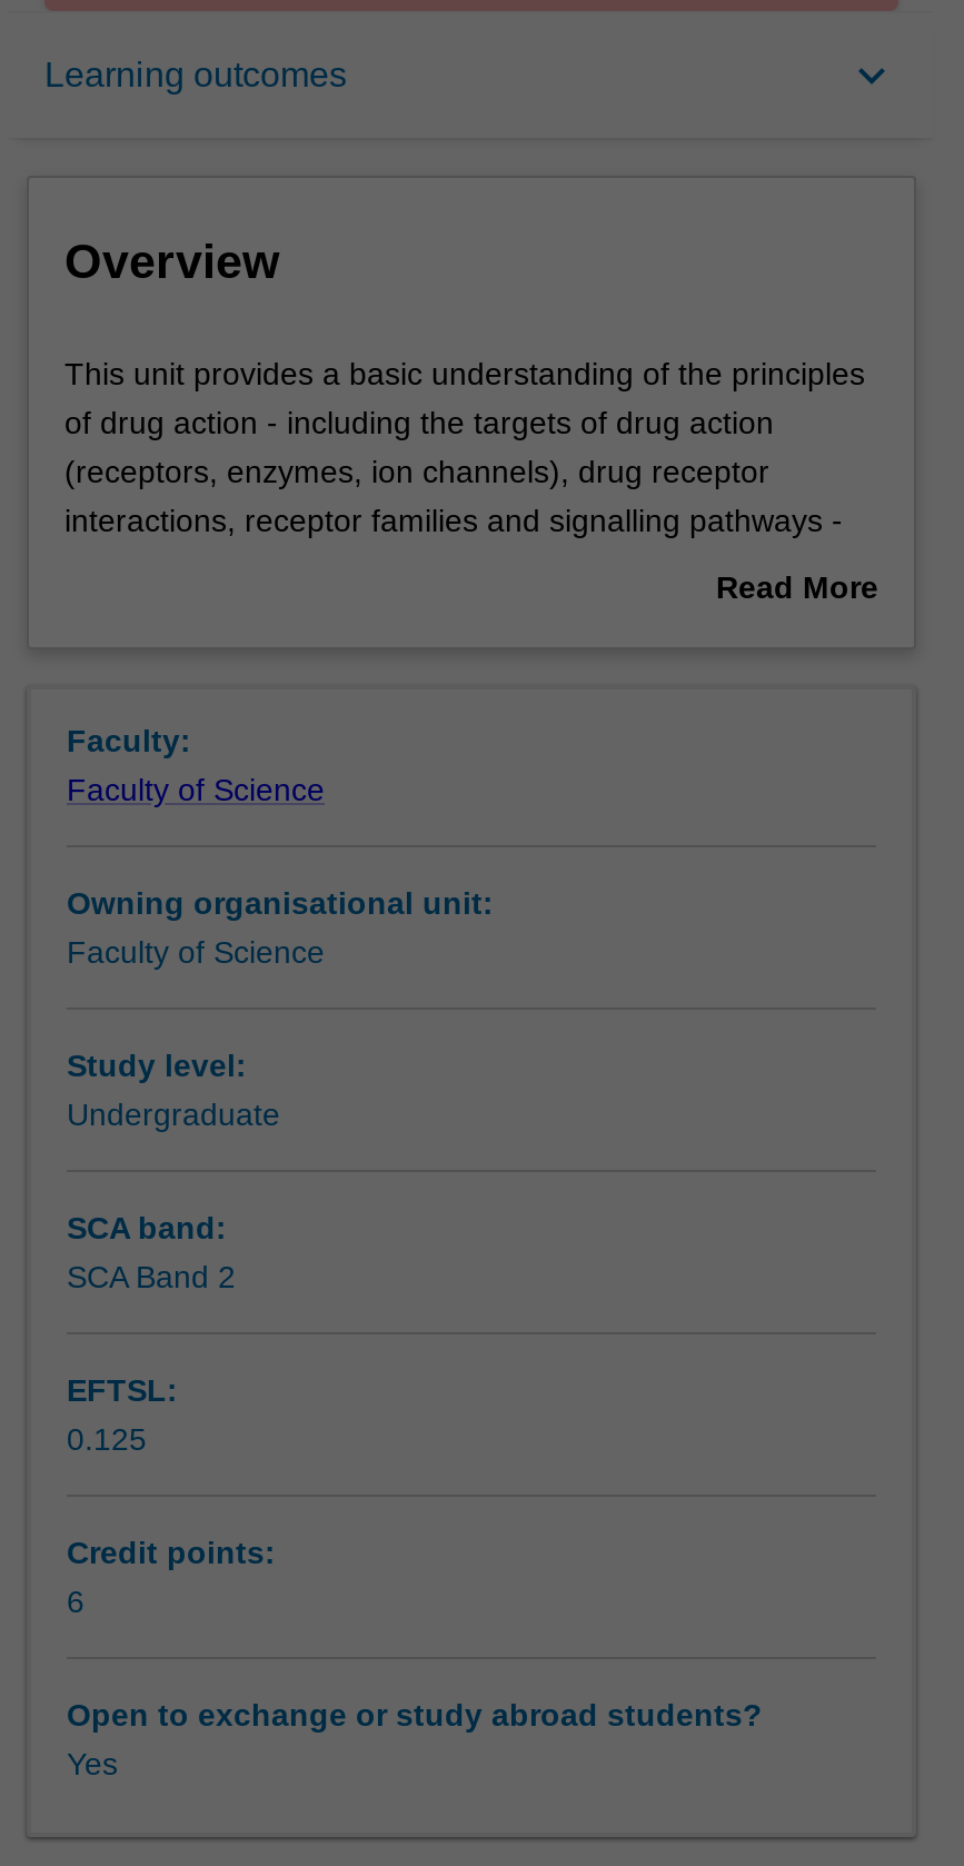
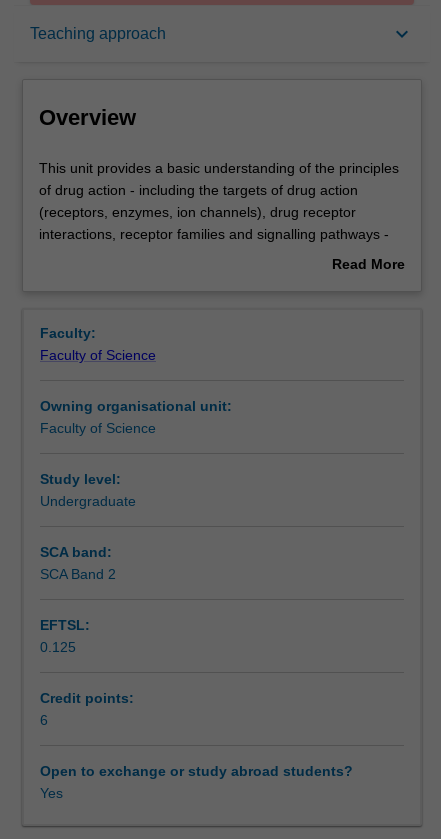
[44,55,347,93] Learning outcomes -> [30,25,166,42] Teaching approach

